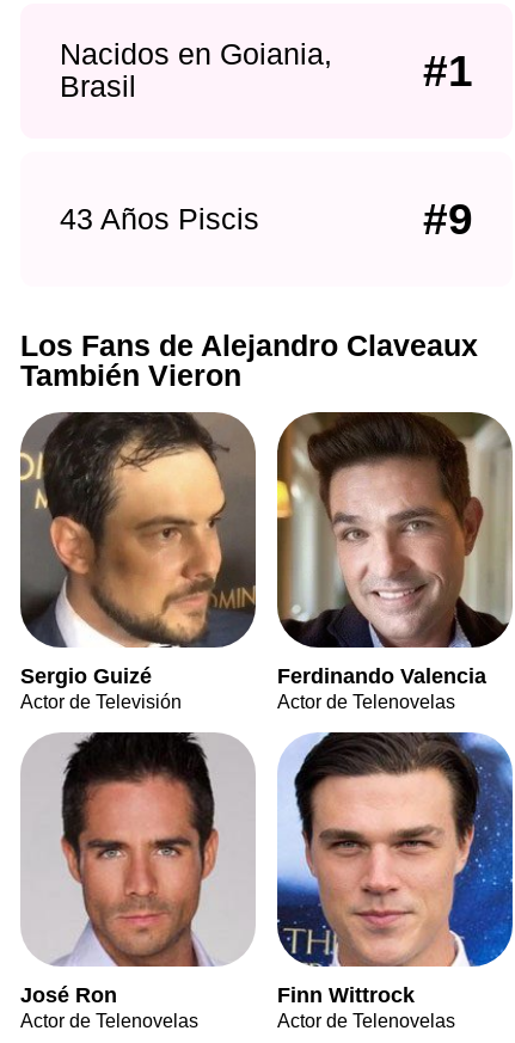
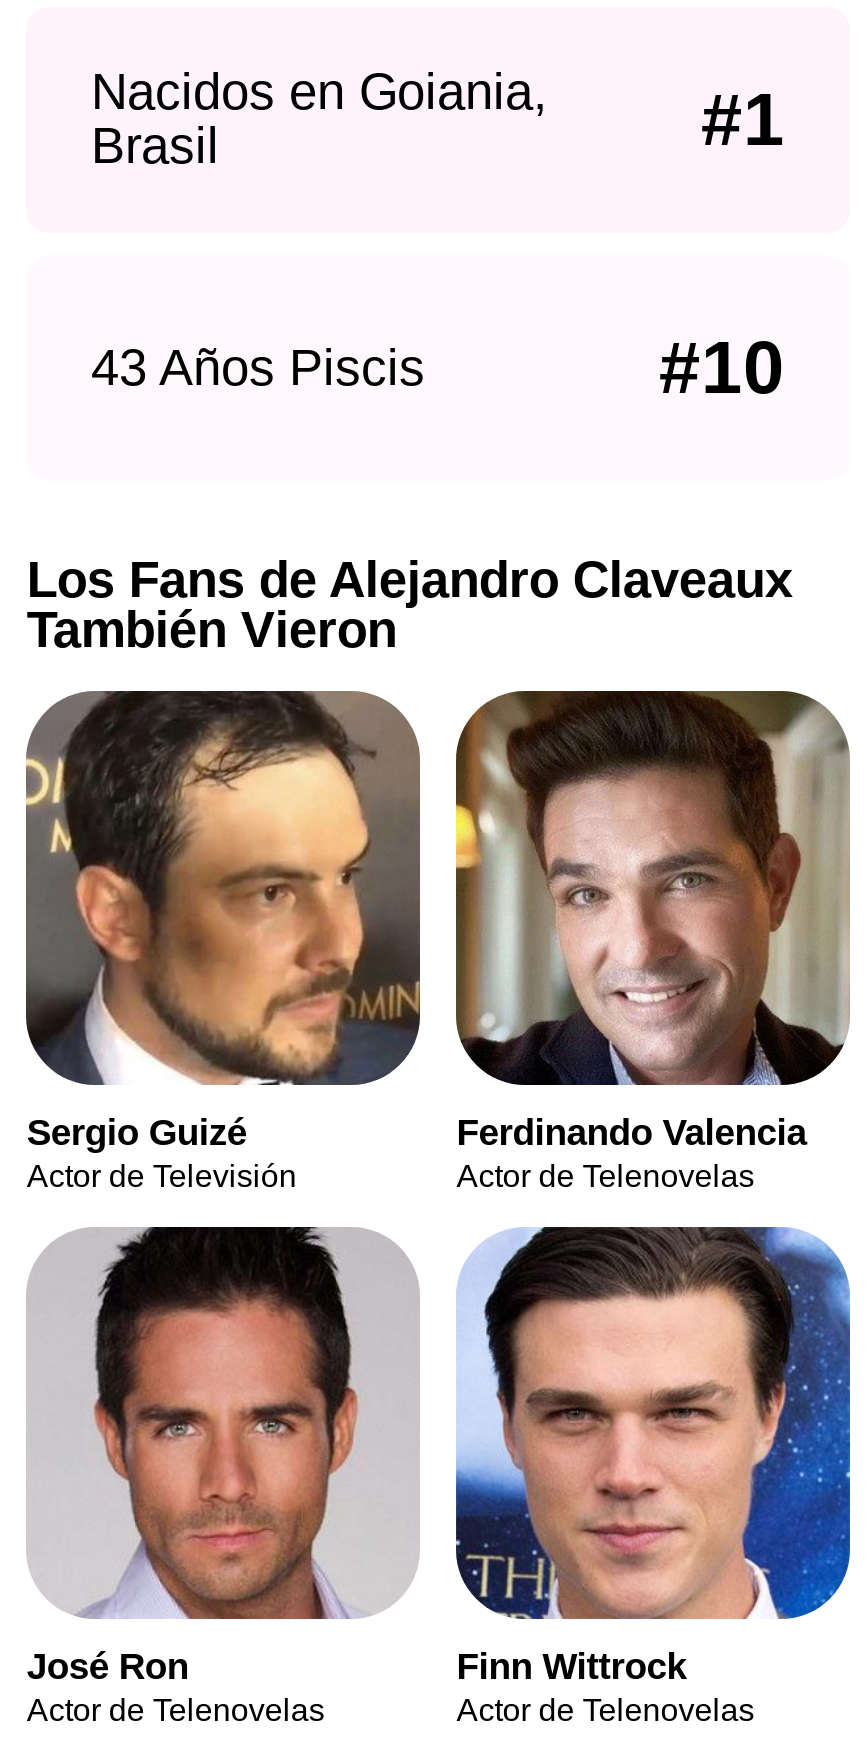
[424,195,474,244] #9 -> [659,327,785,409] #10

